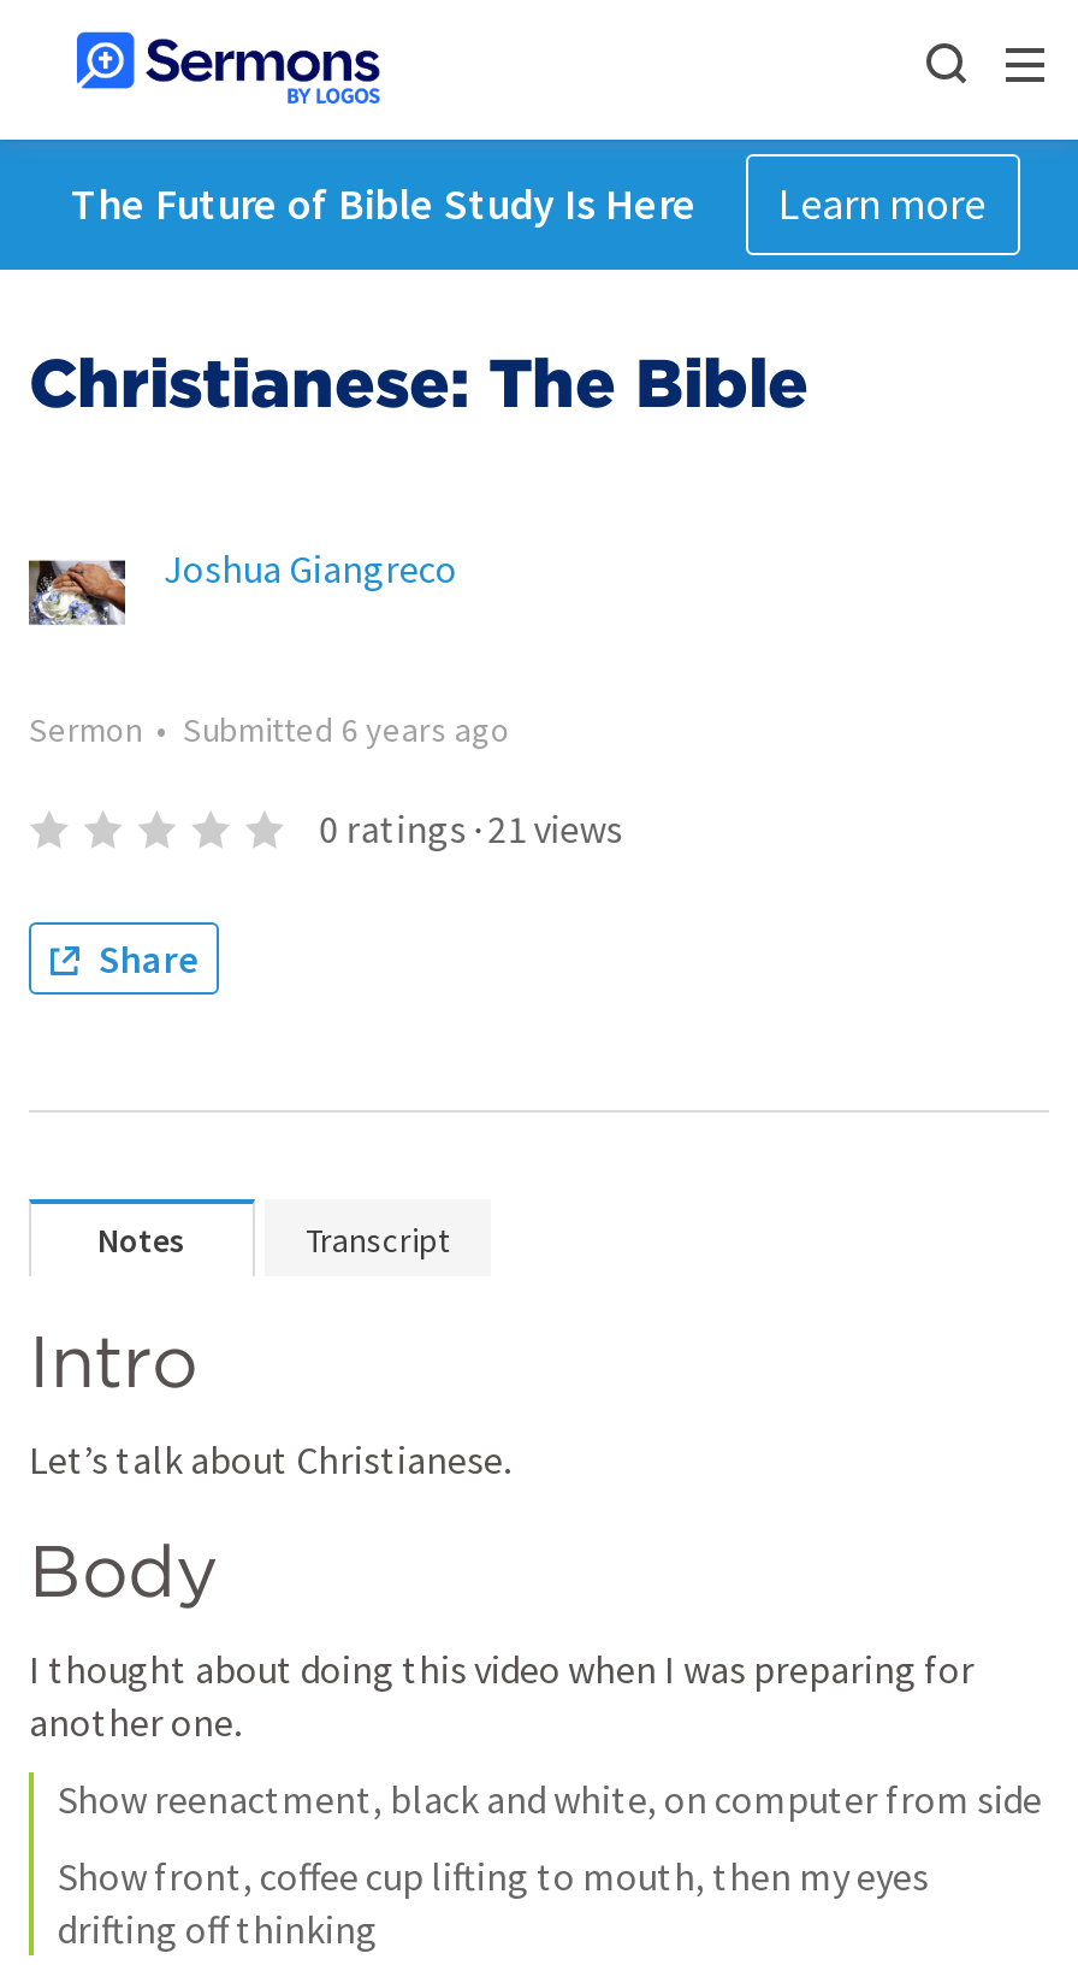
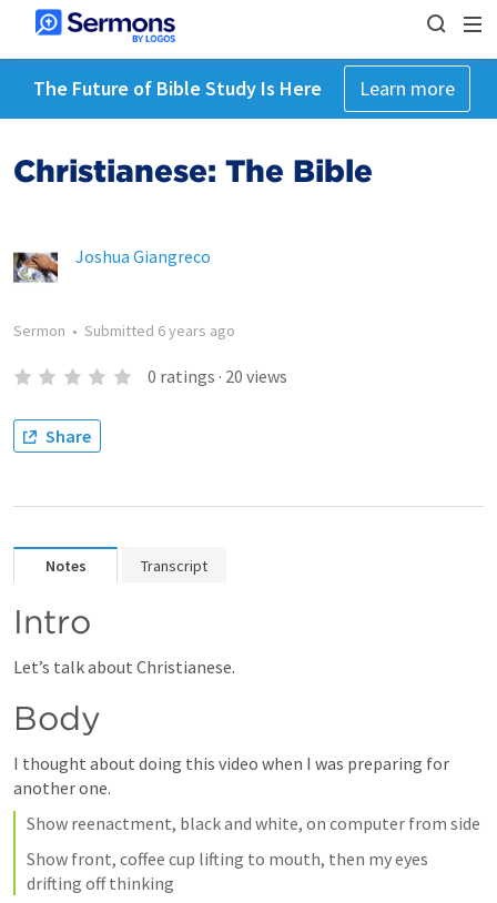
[319,804,622,852] 0 ratings · 21 views -> [147,365,287,387] 0 ratings · 20 views

